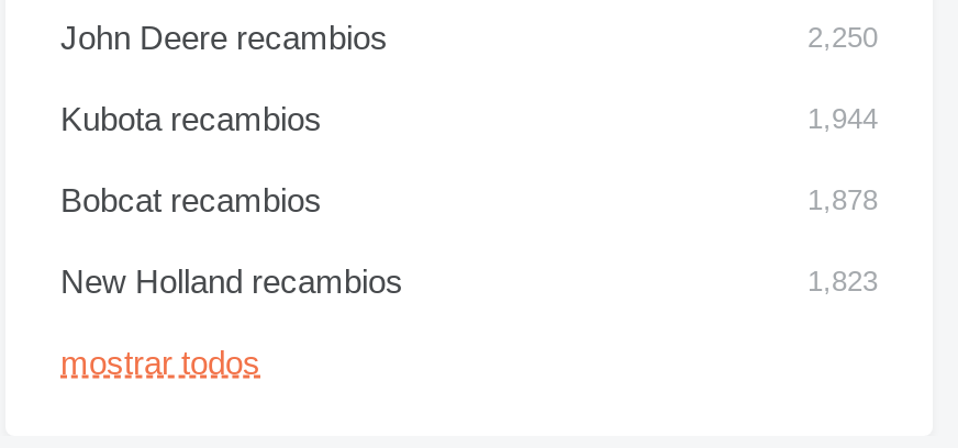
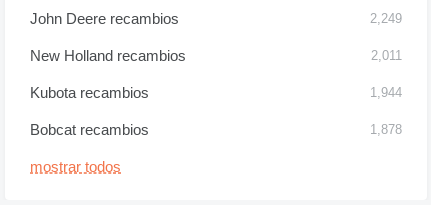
[807,21,878,54] 2,250 -> [370,11,402,63] 2,249 | 2,011
moved [60,100,878,219] -> [30,84,402,138]: Kubota recambios | 1,944 | Bobcat recambios | 1,878
moved [60,262,403,300] -> [30,47,186,64]: New Holland recambios
[807,265,878,298] 1,823 -> none

